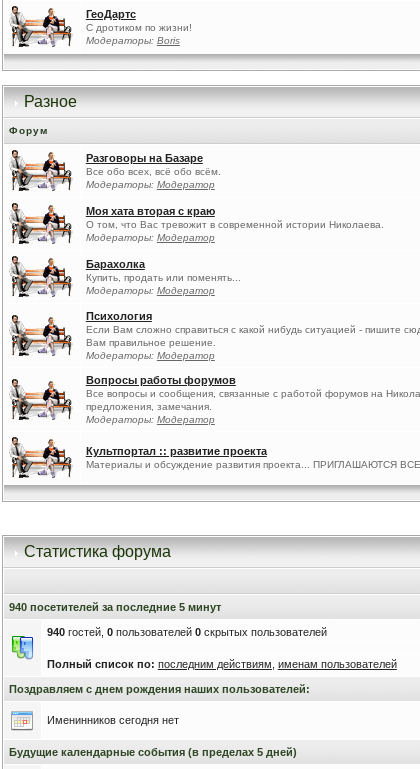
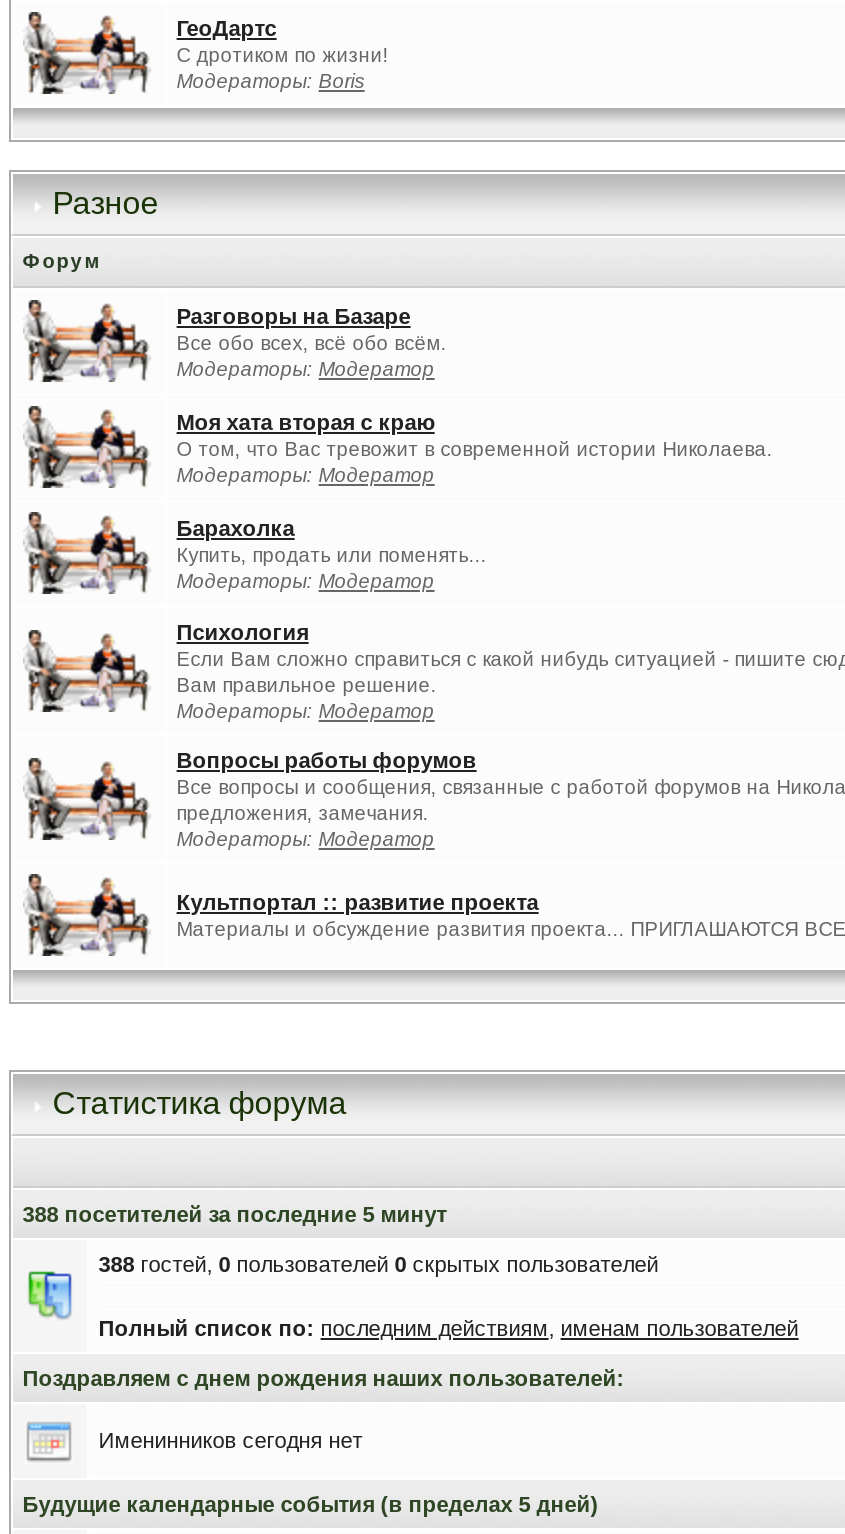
[9,601,221,613] 940 посетителей за последние 5 минут -> [23,1202,447,1226] 388 посетителей за последние 5 минут
[47,626,327,638] 940 гостей, 0 пользователей 0 скрытых пользователей -> [99,1252,659,1276] 388 гостей, 0 пользователей 0 скрытых пользователей

